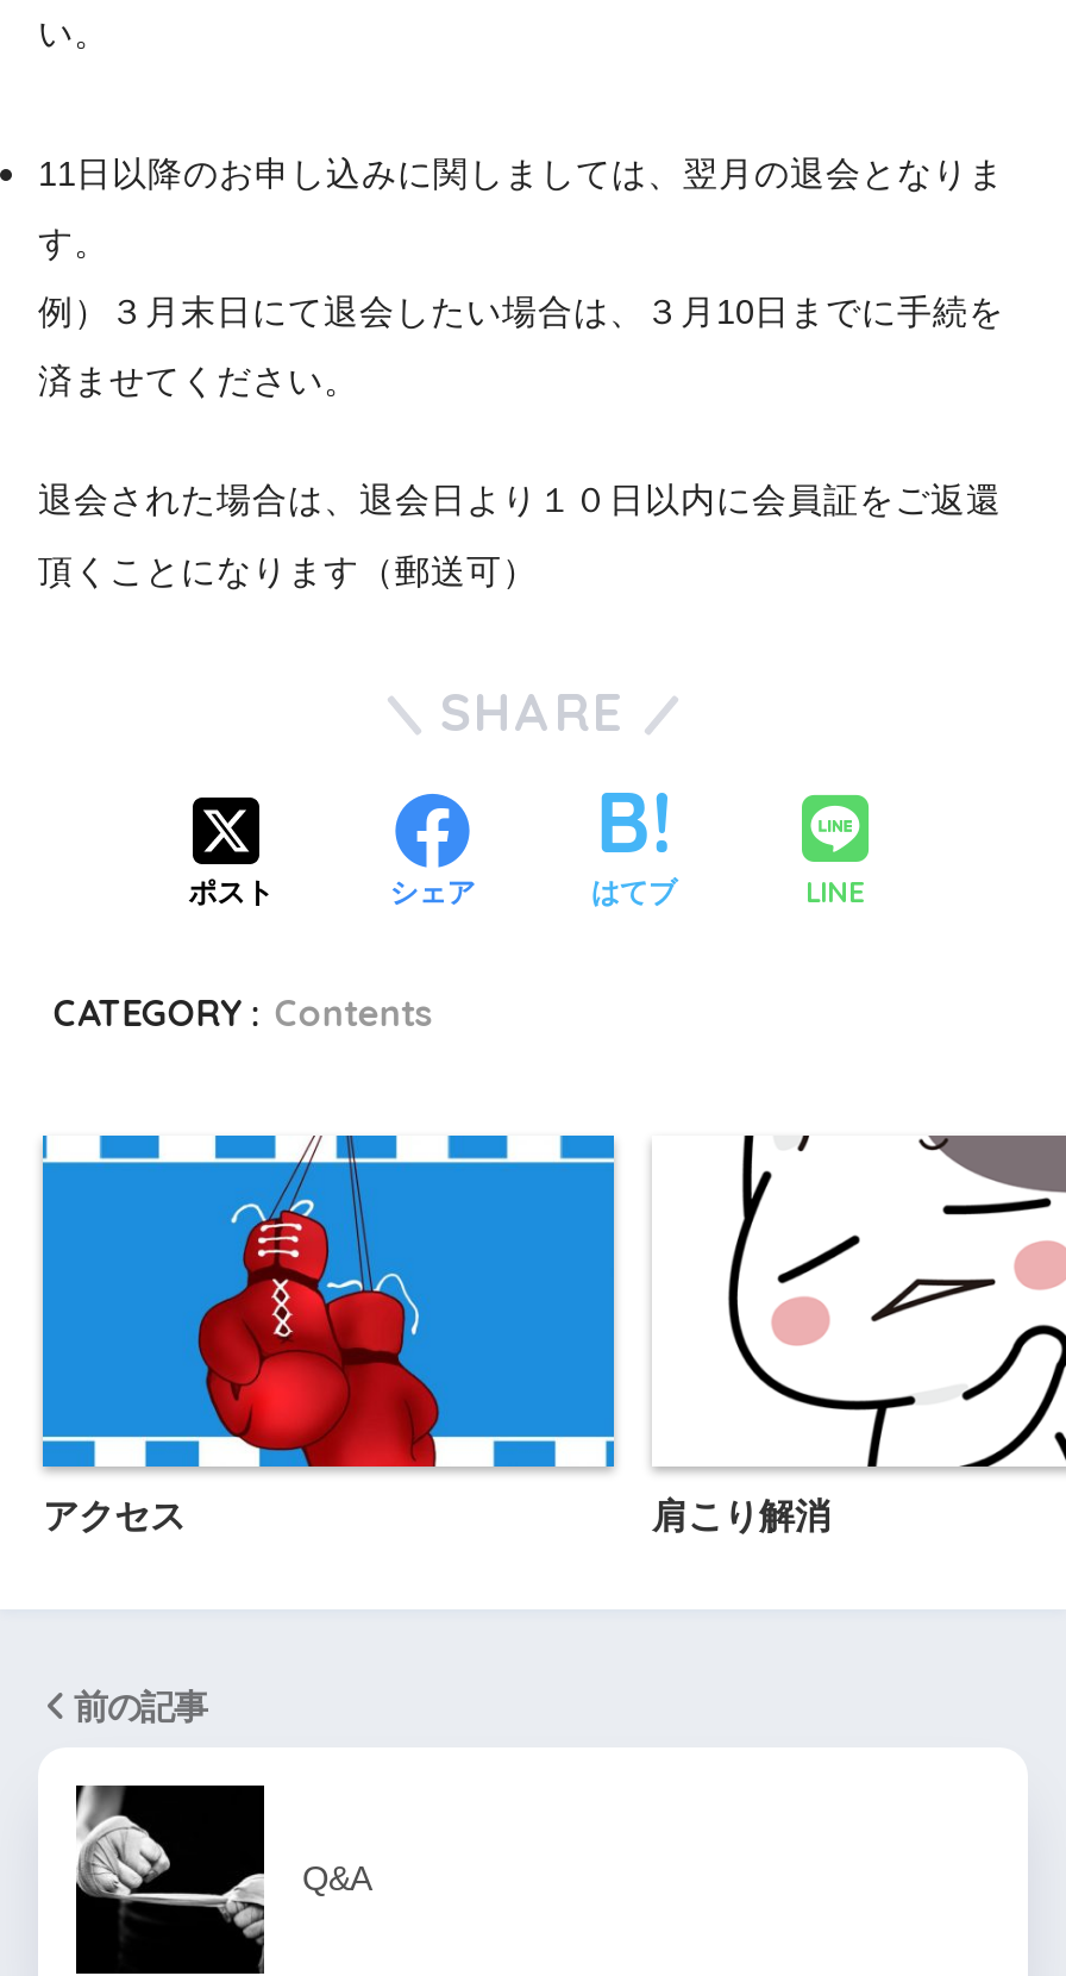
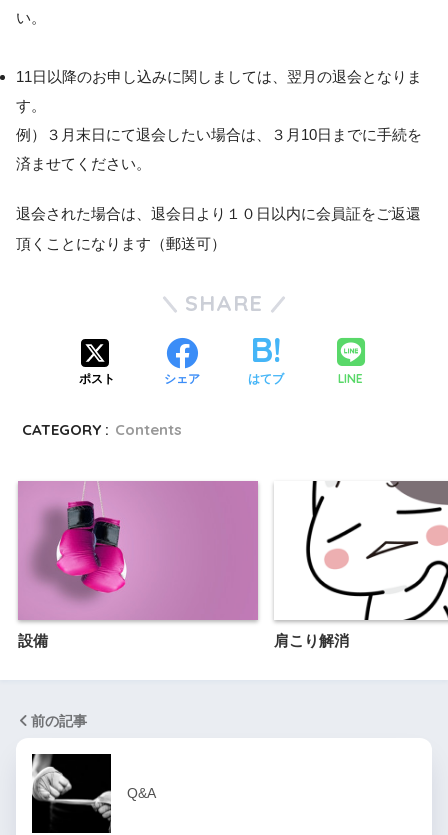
[40,1133,616,1535] [image] | アクセス -> [18,480,259,649] [image] | 設備

